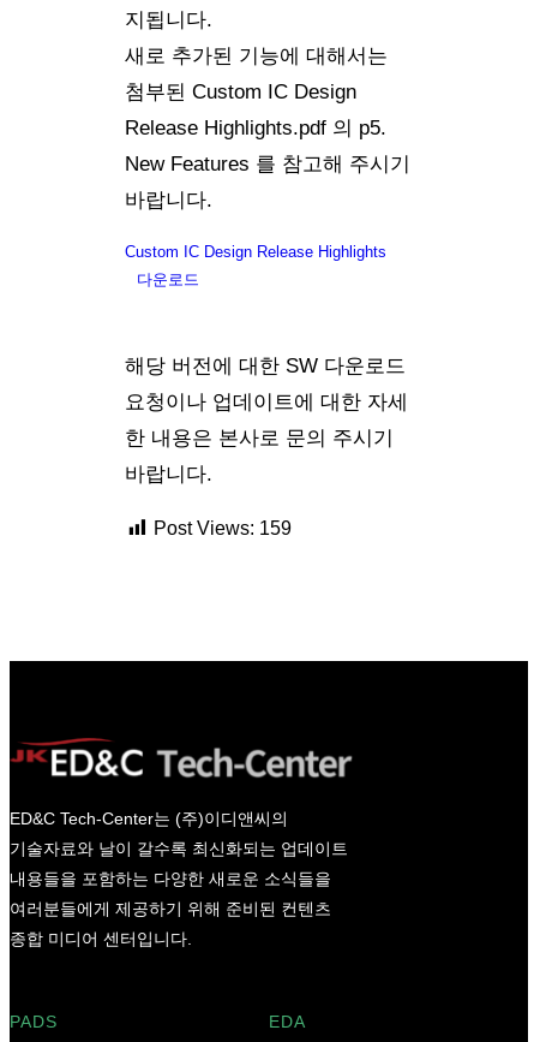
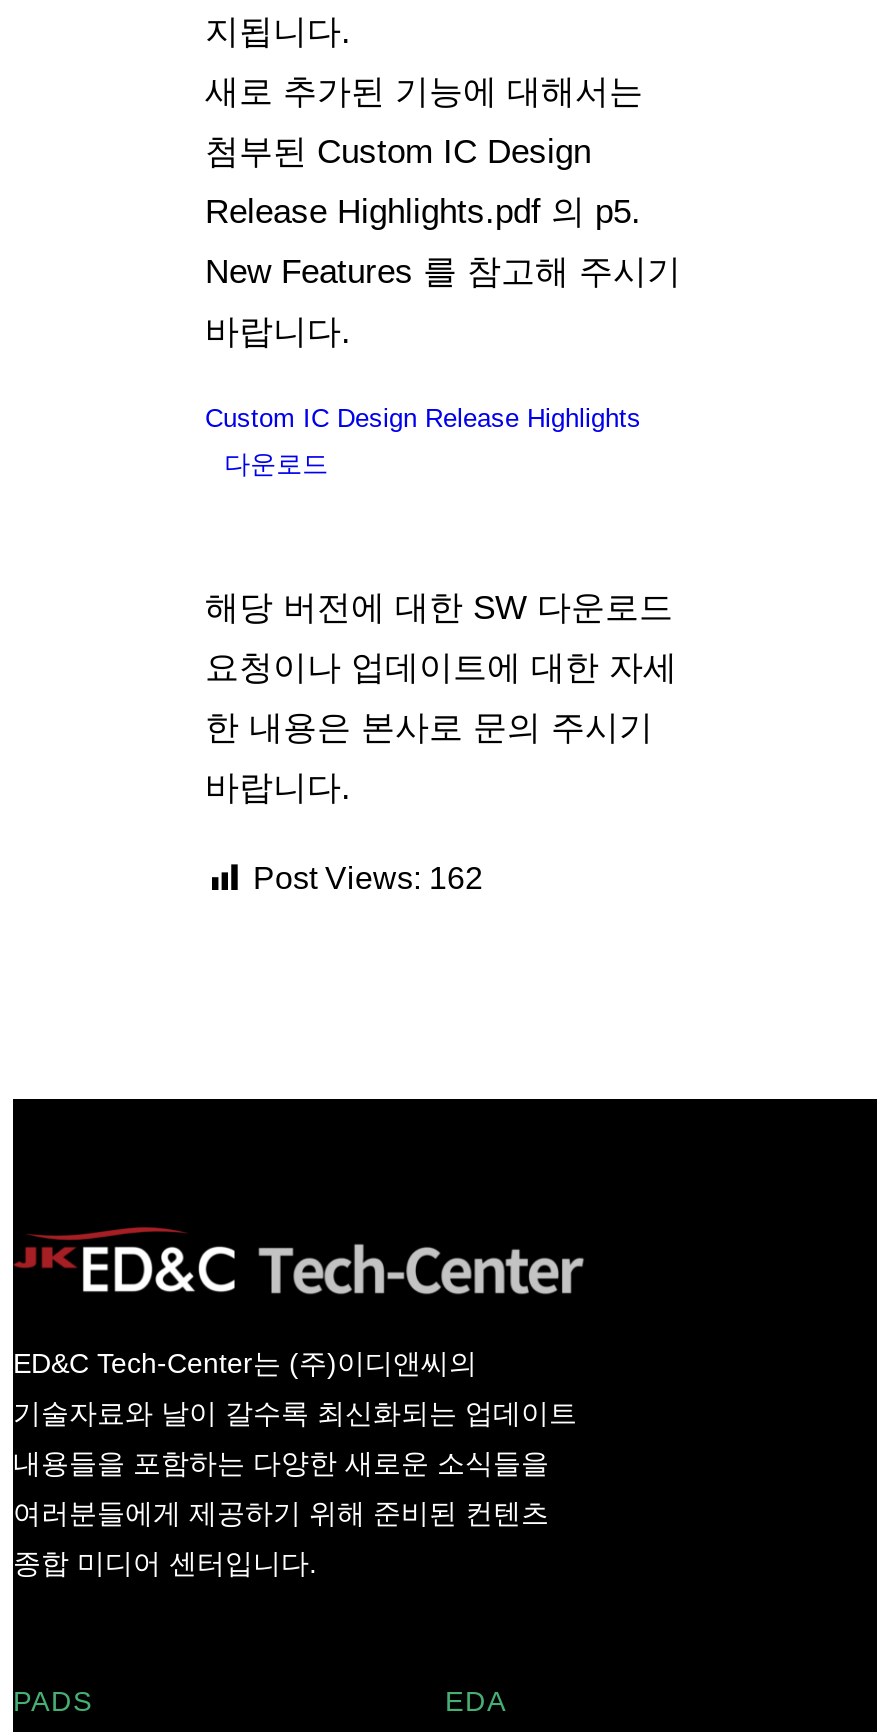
[154,518,292,538] Post Views: 159 -> [253,862,483,896] Post Views: 162

